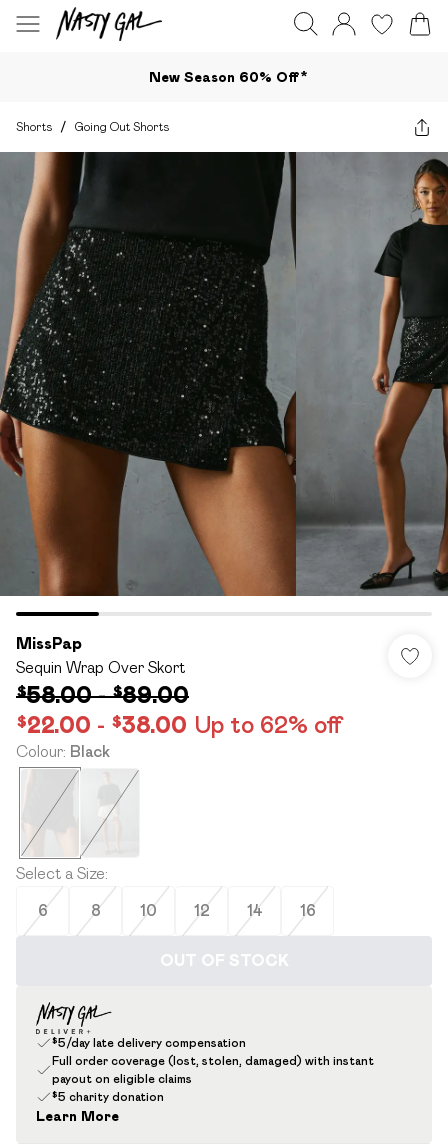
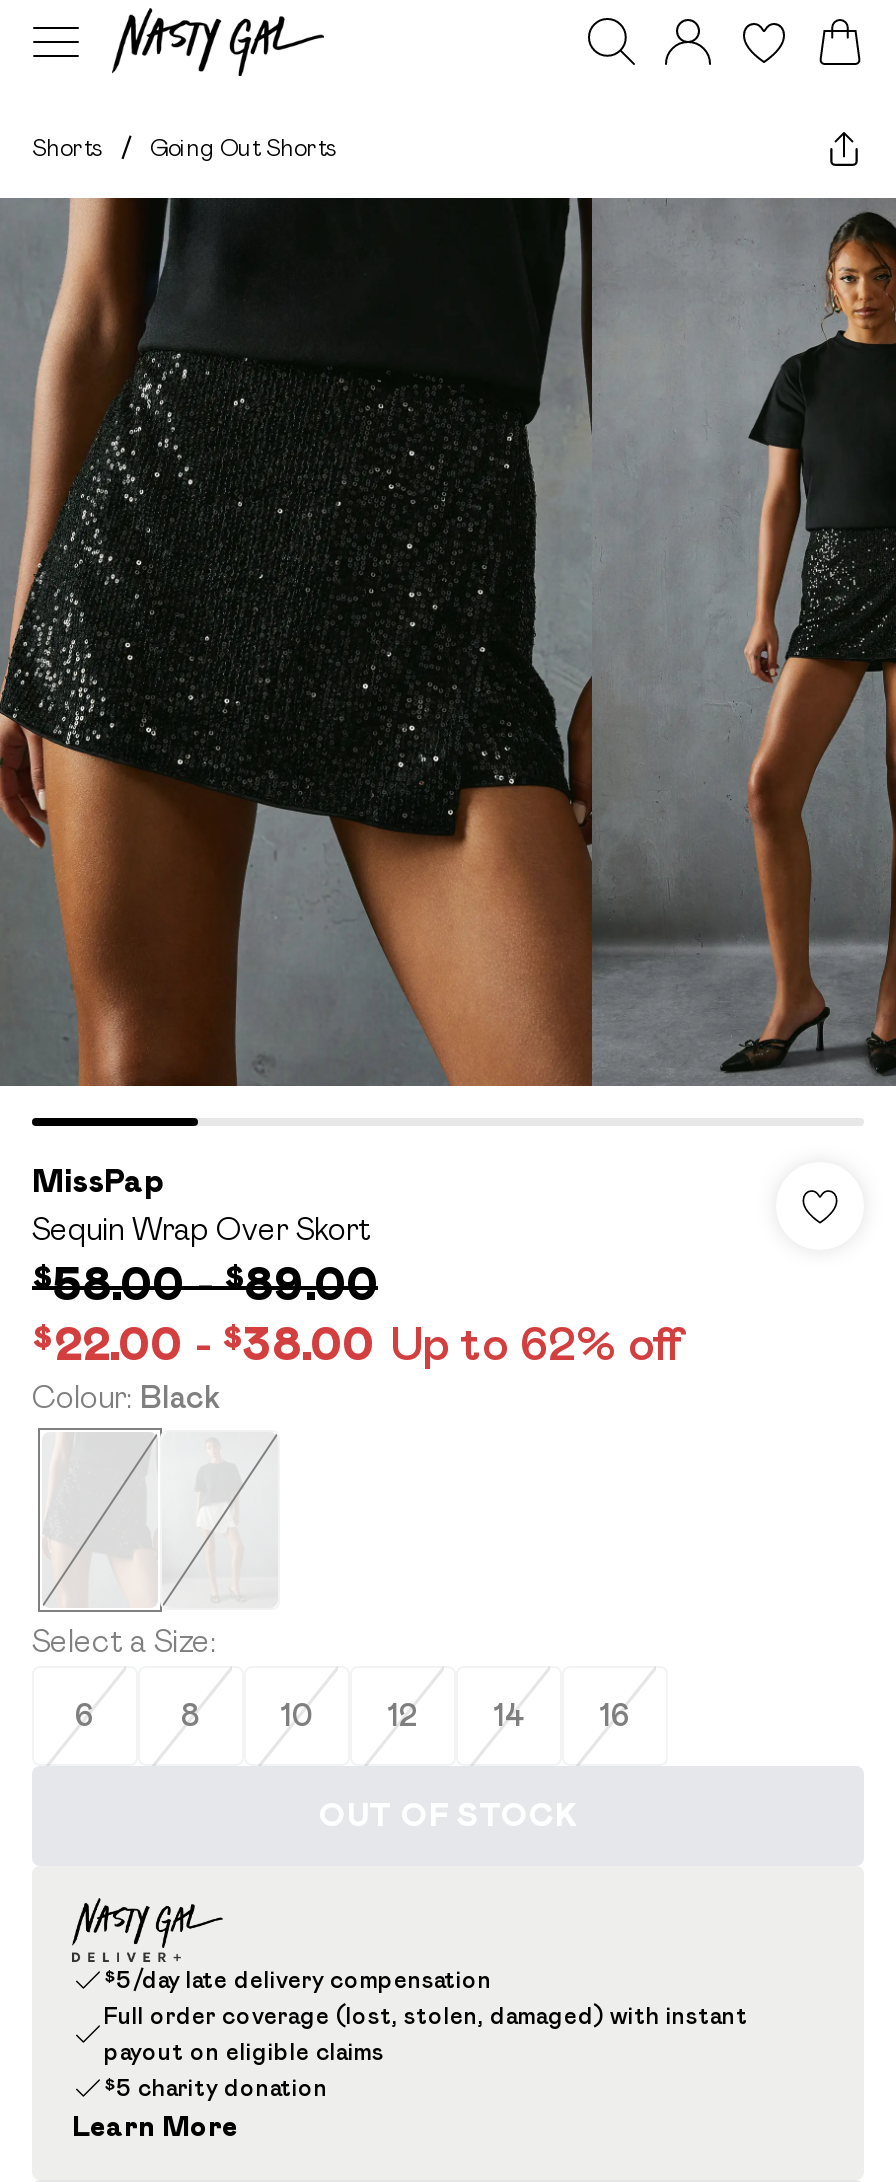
[148,68,307,84] New Season 60% Off* -> none

